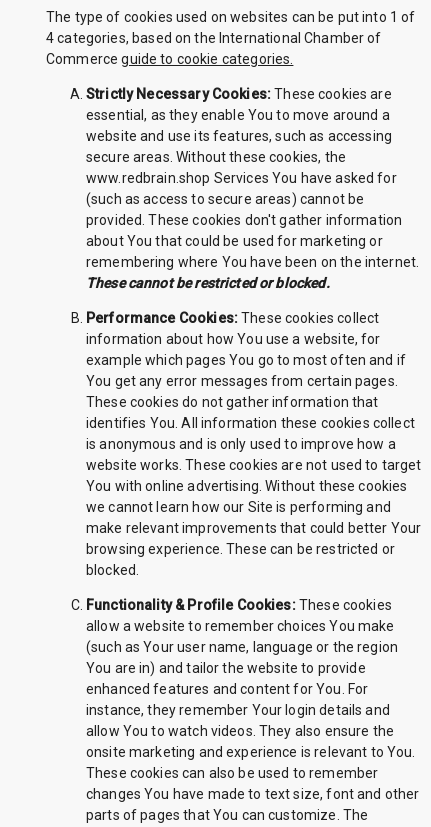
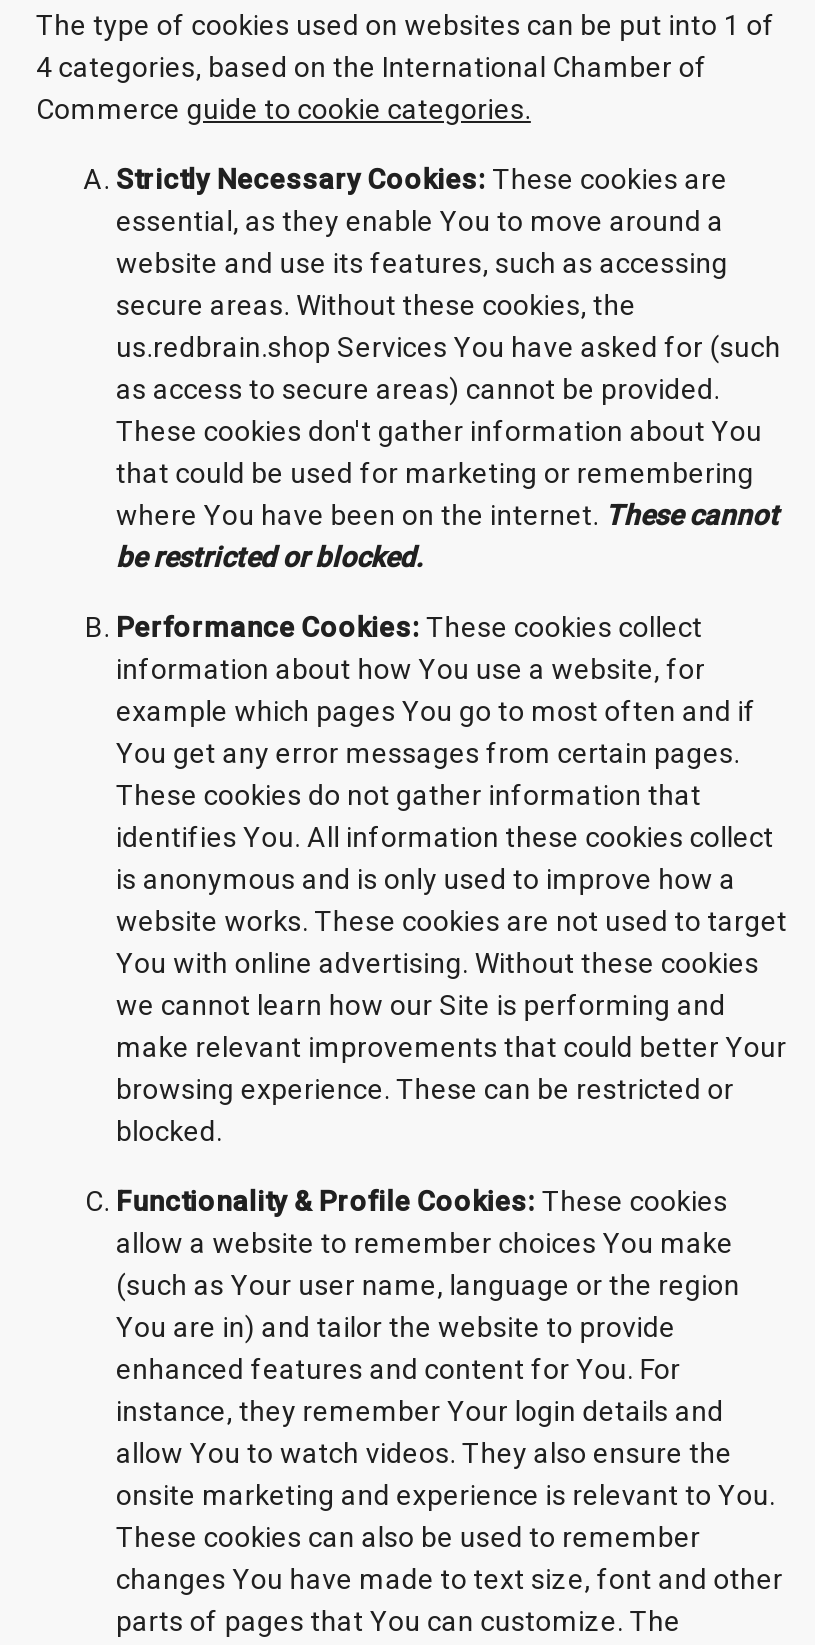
[86,170,419,291] www.redbrain.shop Services You have asked for | (such as access to secure areas) cannot be | provided. These cookies don't gather information | about You that could be used for marketing or | remembering where You have been on the internet. | These cannot be restricted or blocked. -> [116,331,781,573] us.redbrain.shop Services You have asked for (such | as access to secure areas) cannot be provided. | These cookies don't gather information about You | that could be used for marketing or remembering | where You have been on the internet. These cannot | be restricted or blocked.

